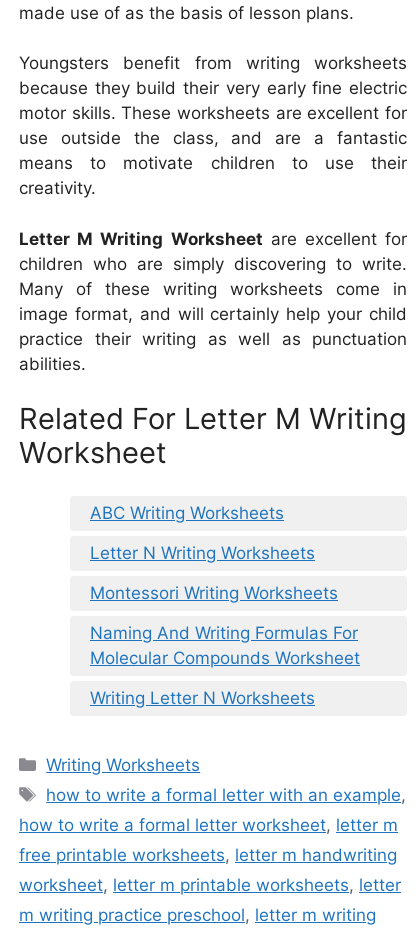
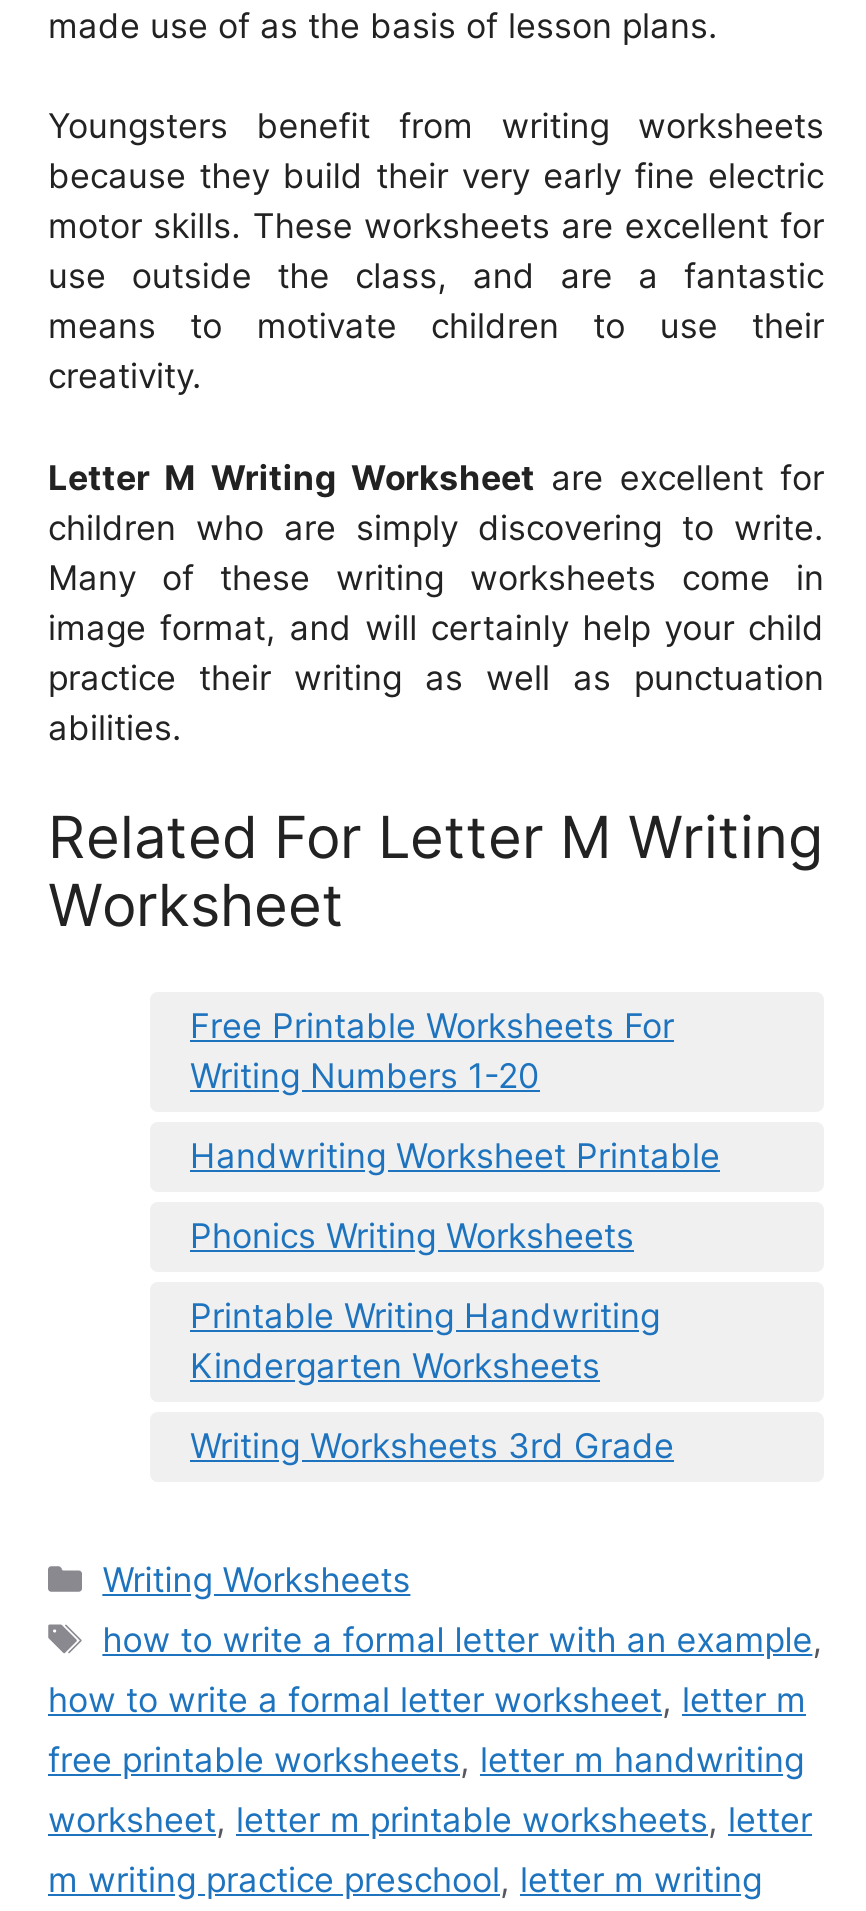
[90,503,284,523] ABC Writing Worksheets -> [190,1006,674,1096] Free Printable Worksheets For | Writing Numbers 1-20
[90,543,315,563] Letter N Writing Worksheets -> [190,1136,720,1176] Handwriting Worksheet Printable
[90,583,338,603] Montessori Writing Worksheets -> [190,1216,634,1256] Phonics Writing Worksheets
[90,623,360,668] Naming And Writing Formulas For | Molecular Compounds Worksheet -> [190,1296,660,1386] Printable Writing Handwriting | Kindergarten Worksheets
[90,688,315,708] Writing Letter N Worksheets -> [190,1426,674,1466] Writing Worksheets 3rd Grade

